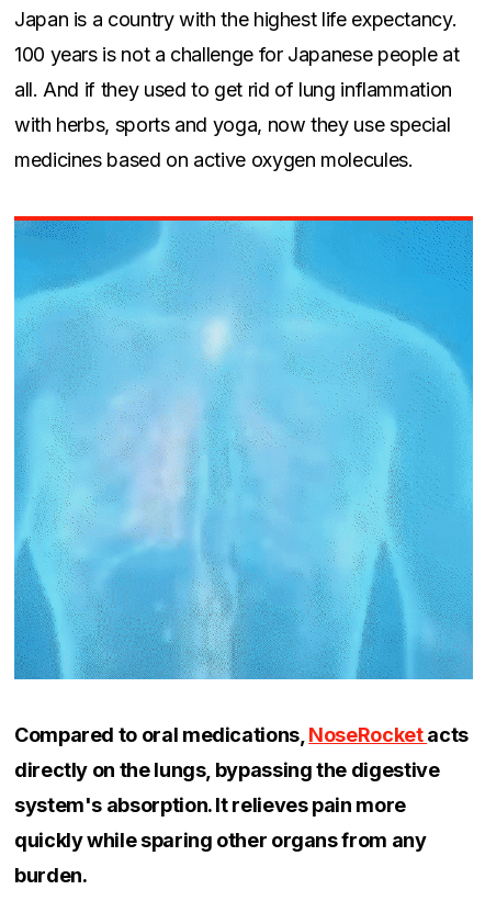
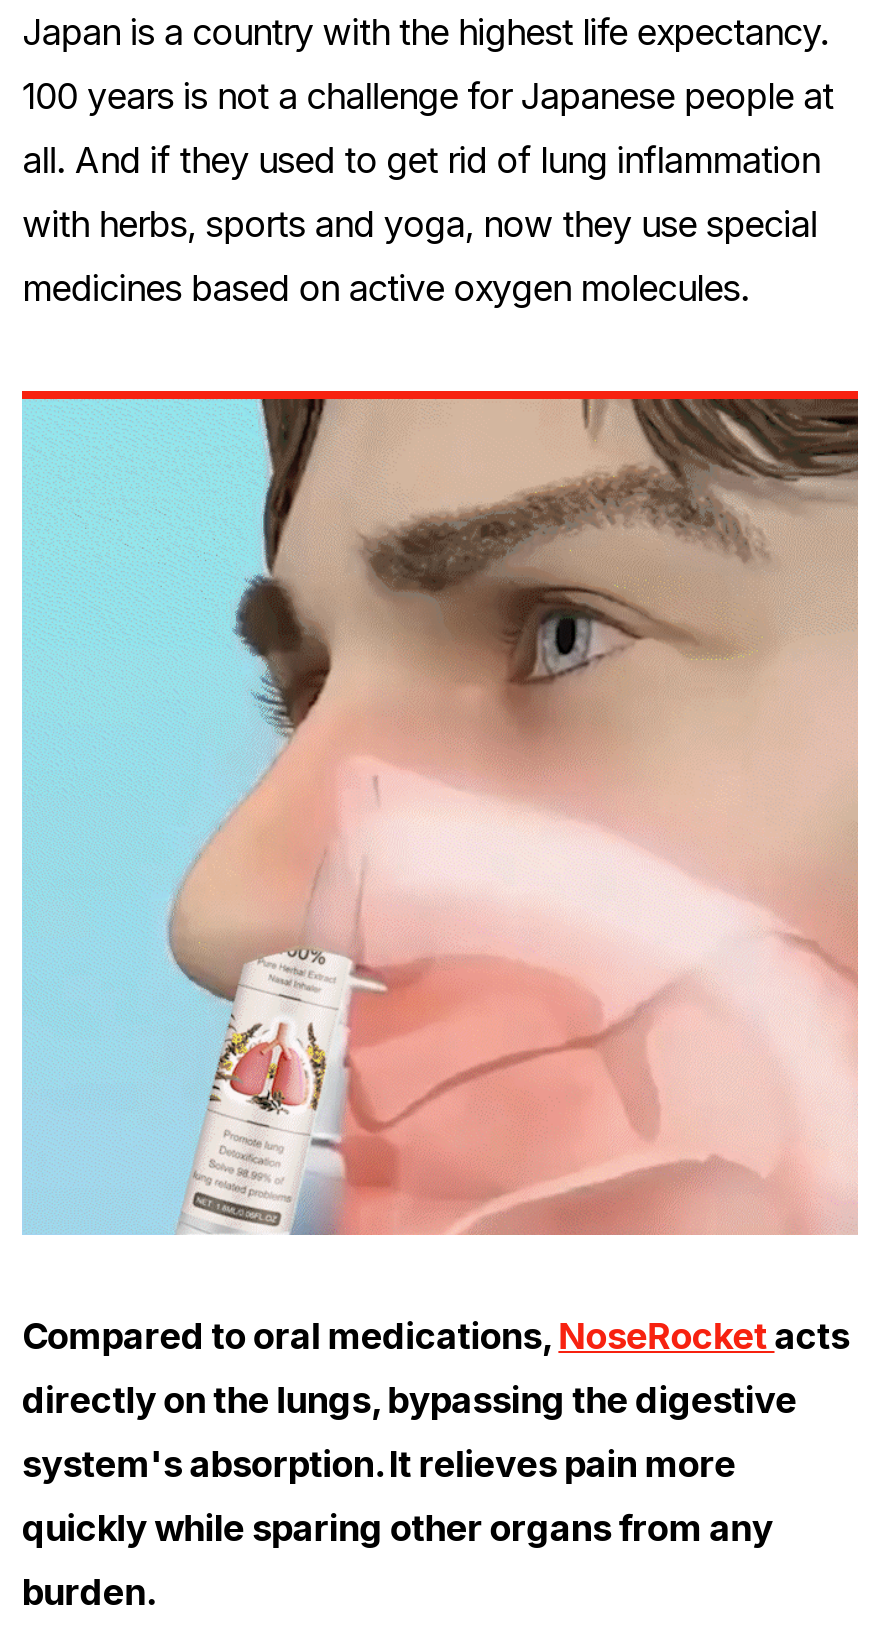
[14,219,474,680] [image] -> [22,397,860,1237] [image]

